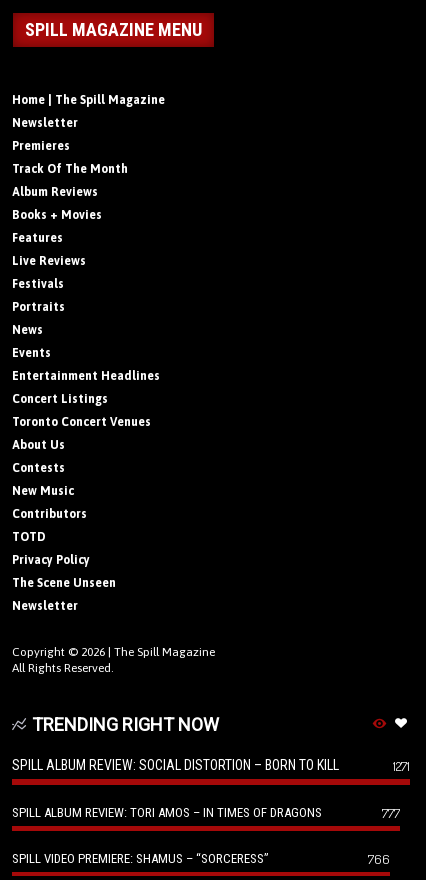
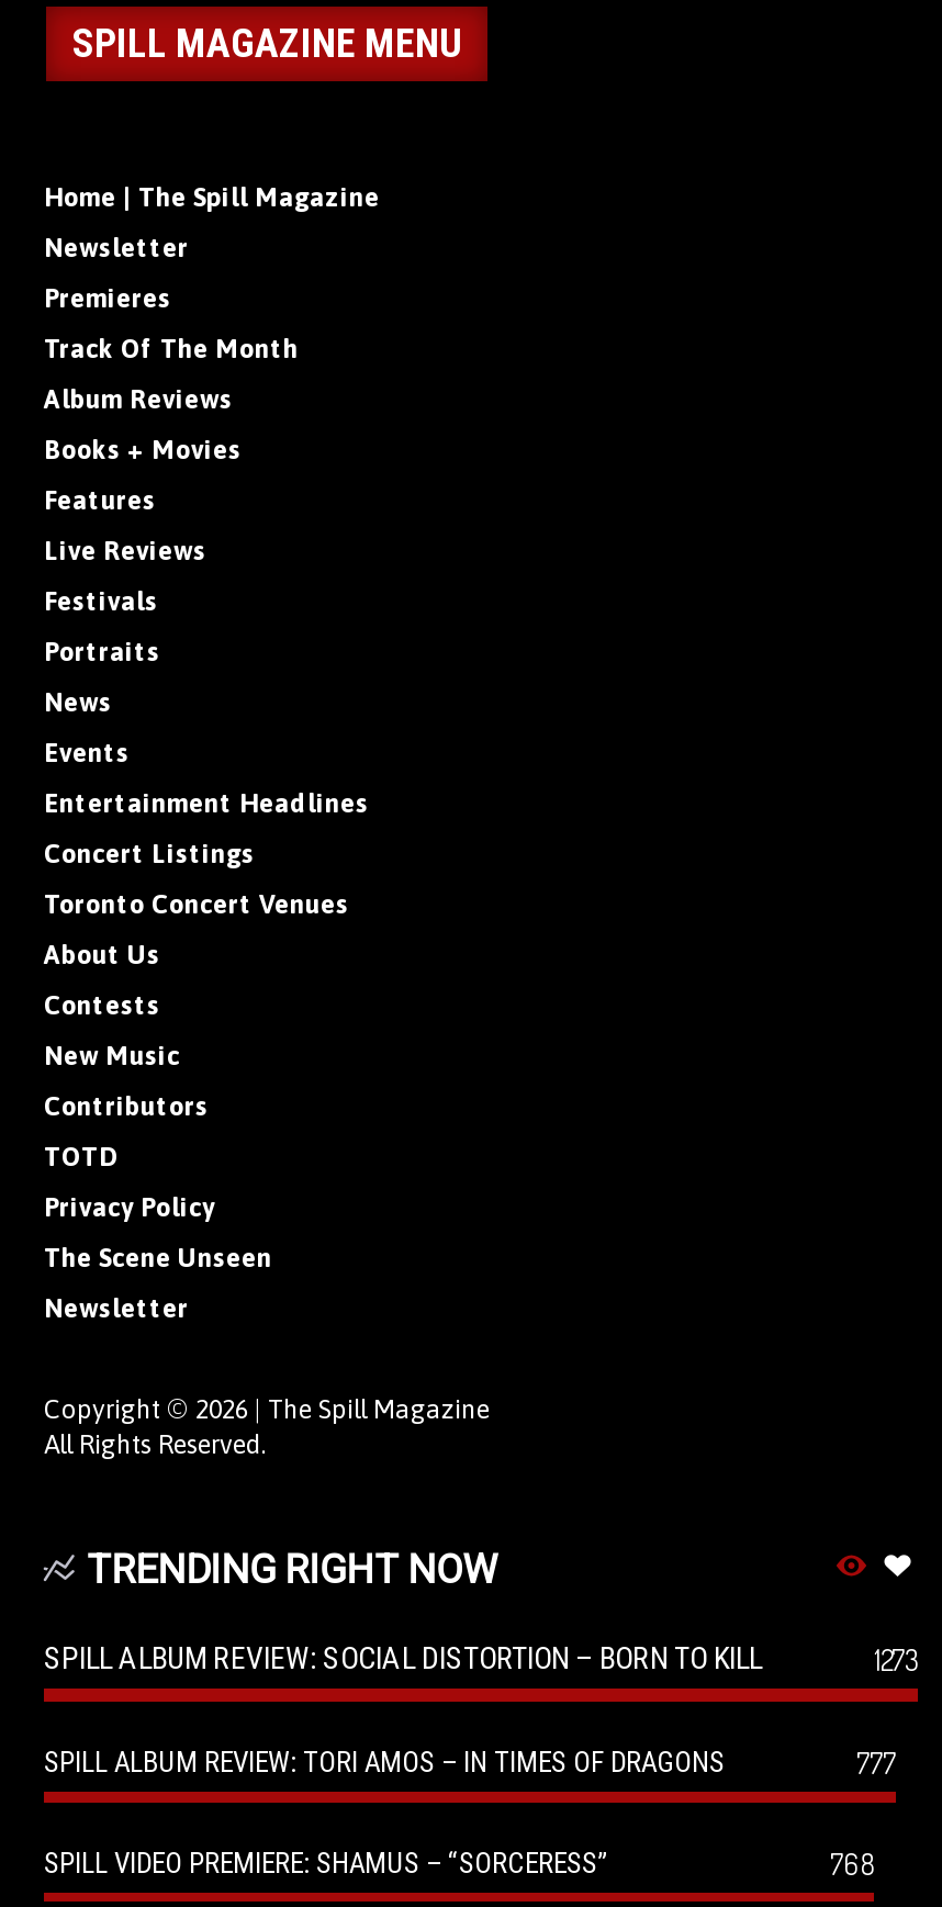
[393,758,410,774] 1271 -> [874,1642,918,1677] 1273
[368,851,390,867] 766 -> [830,1846,874,1881] 768

